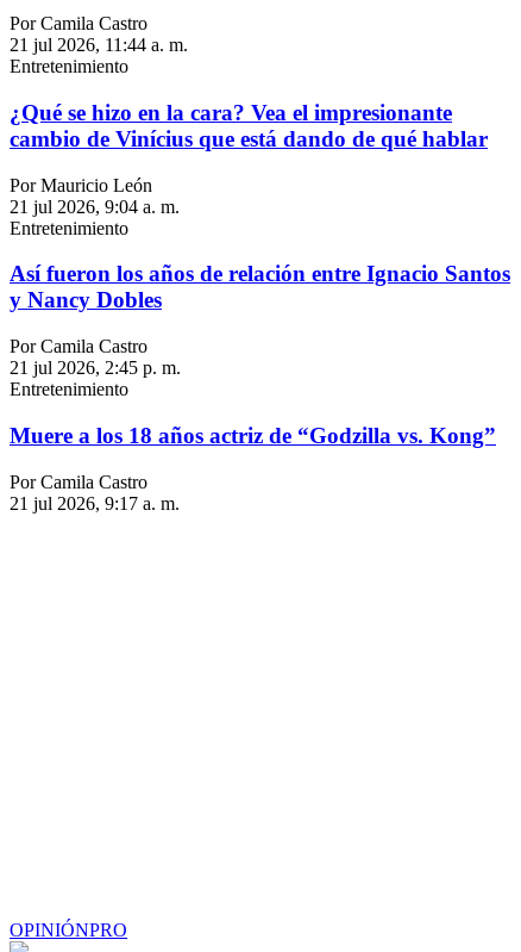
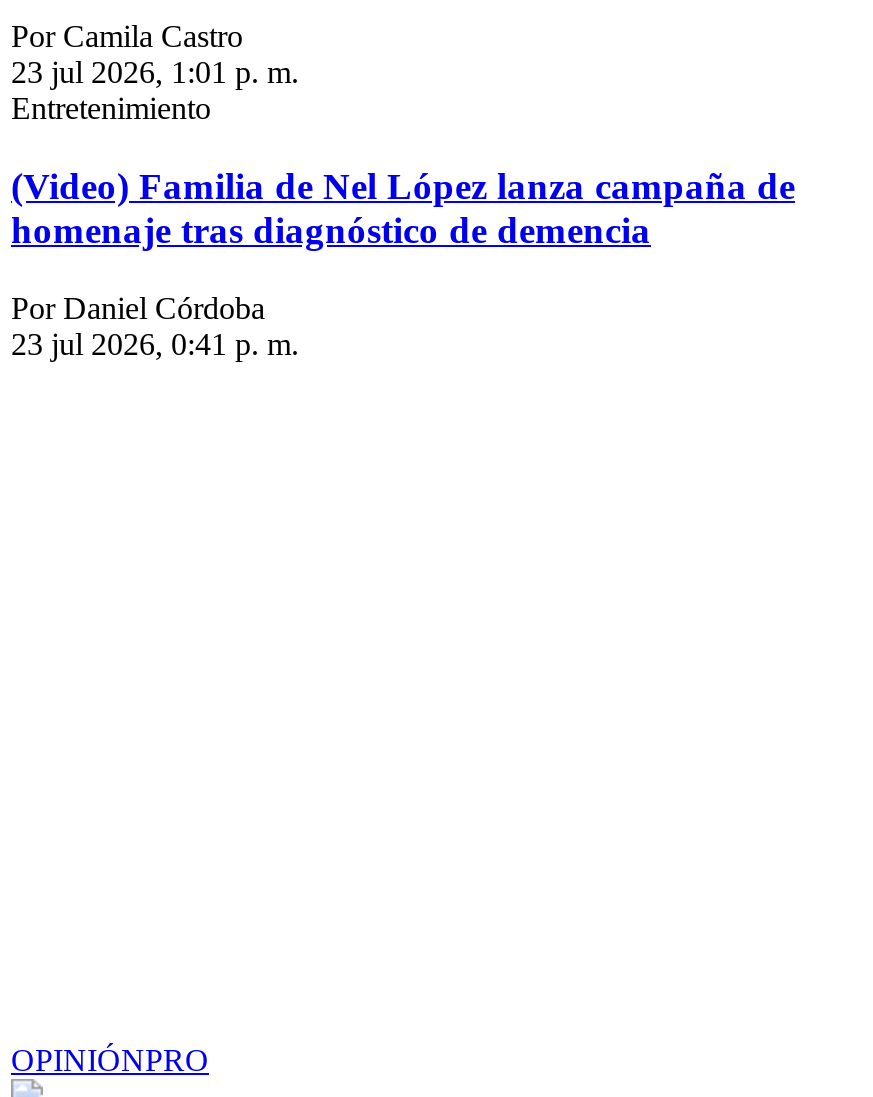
[10,35,188,55] 21 jul 2026, 11:44 a. m. -> [11,56,299,90] 23 jul 2026, 1:01 p. m.
[10,100,510,513] ¿Qué se hizo en la cara? Vea el impresionante | cambio de Vinícius que está dando de qué hablar | Por Mauricio León | 21 jul 2026, 9:04 a. m. | Entretenimiento | Así fueron los años de relación entre Ignacio Santos | y Nancy Dobles | Por Camila Castro | 21 jul 2026, 2:45 p. m. | Entretenimiento | Muere a los 18 años actriz de “Godzilla vs. Kong” | Por Camila Castro | 21 jul 2026, 9:17 a. m. -> [11,165,795,361] (Video) Familia de Nel López lanza campaña de | homenaje tras diagnóstico de demencia | Por Daniel Córdoba | 23 jul 2026, 0:41 p. m.

